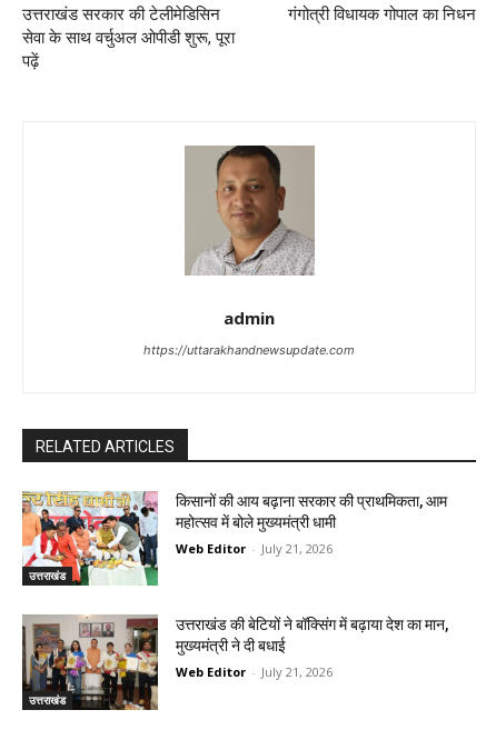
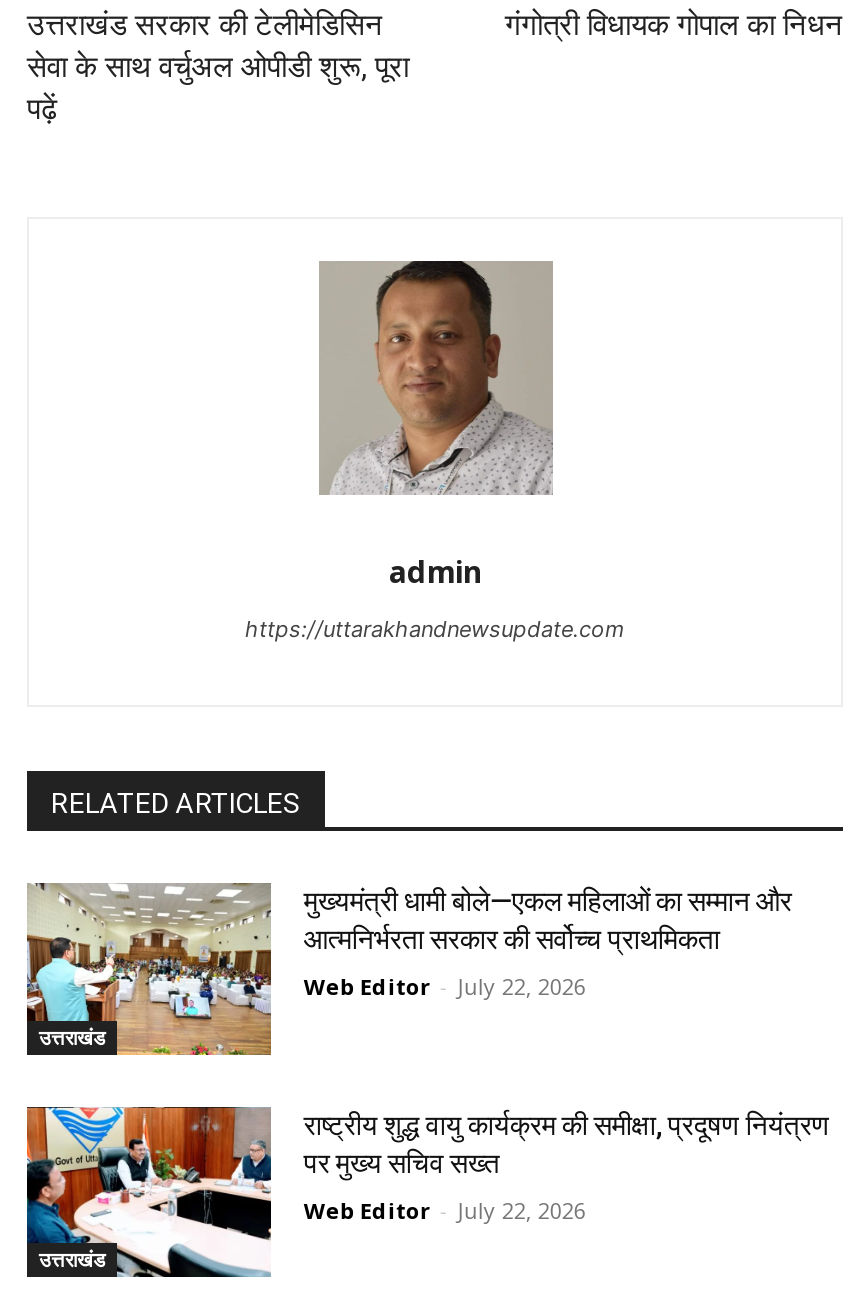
[21,491,448,587] [image] | किसानों की आय बढ़ाना सरकार की प्राथमिकता, आम | महोत्सव में बोले मुख्यमंत्री धामी -> [25,882,792,1058] [image] | मुख्यमंत्री धामी बोले—एकल महिलाओं का सम्मान और | आत्मनिर्भरता सरकार की सर्वोच्च प्राथमिकता
[176,539,333,556] Web Editor - July 21, 2026 -> [304,971,586,1001] Web Editor - July 22, 2026
[21,614,449,711] [image] | उत्तराखंड की बेटियों ने बॉक्सिंग में बढ़ाया देश का मान, | मुख्यमंत्री ने दी बधाई -> [25,1106,830,1280] [image] | राष्ट्रीय शुद्ध वायु कार्यक्रम की समीक्षा, प्रदूषण नियंत्रण | पर मुख्य सचिव सख्त
[176,664,333,680] Web Editor - July 21, 2026 -> [304,1194,586,1224] Web Editor - July 22, 2026

